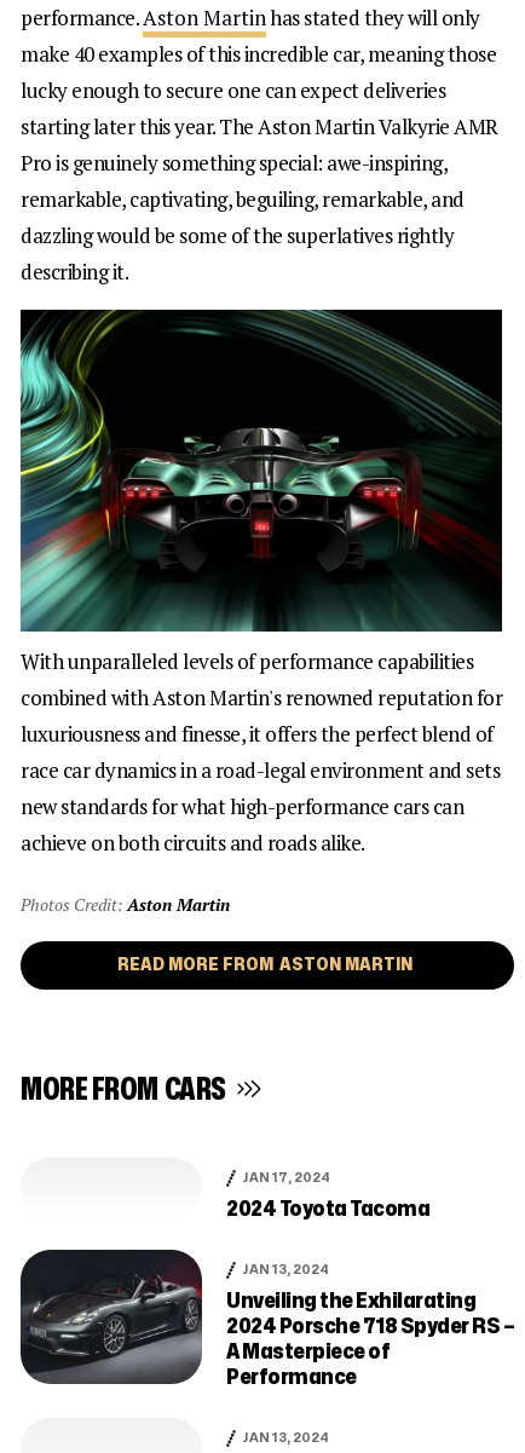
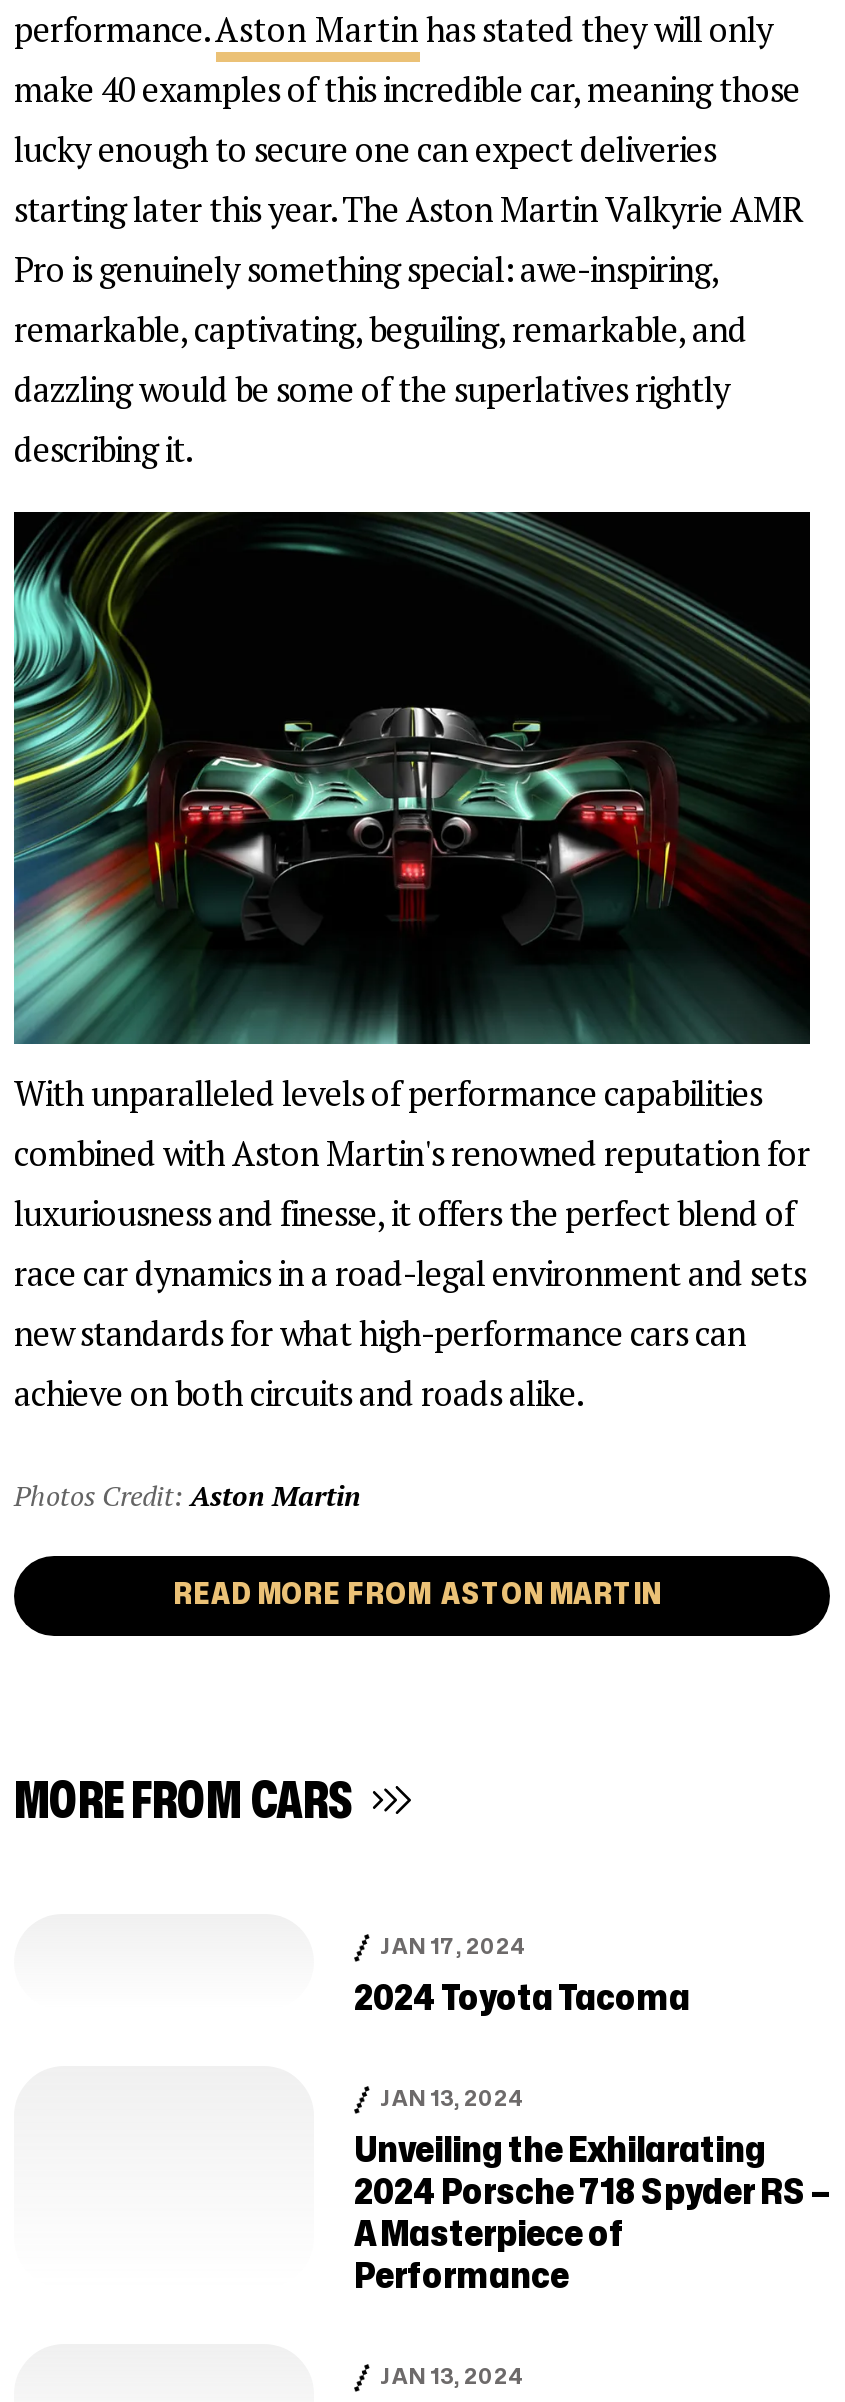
[19,1249,203,1385] [image] -> none

